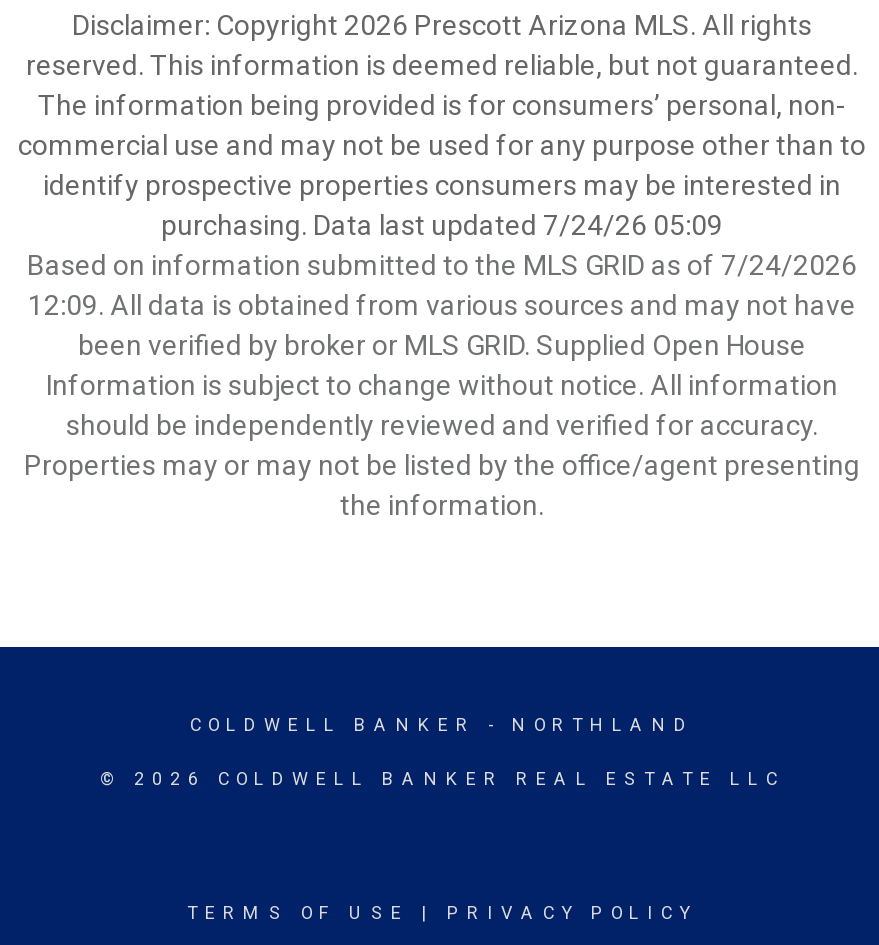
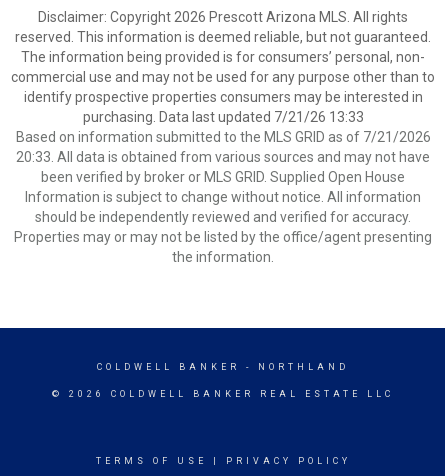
[161,209,723,241] purchasing. Data last updated 7/24/26 05:09 -> [82,109,363,125] purchasing. Data last updated 7/21/26 13:33
[27,249,857,281] Based on information submitted to the MLS GRID as of 7/24/2026 -> [15,129,430,145] Based on information submitted to the MLS GRID as of 7/21/2026
[28,289,856,321] 12:09. All data is obtained from various sources and may not have -> [16,149,430,165] 20:33. All data is obtained from various sources and may not have

